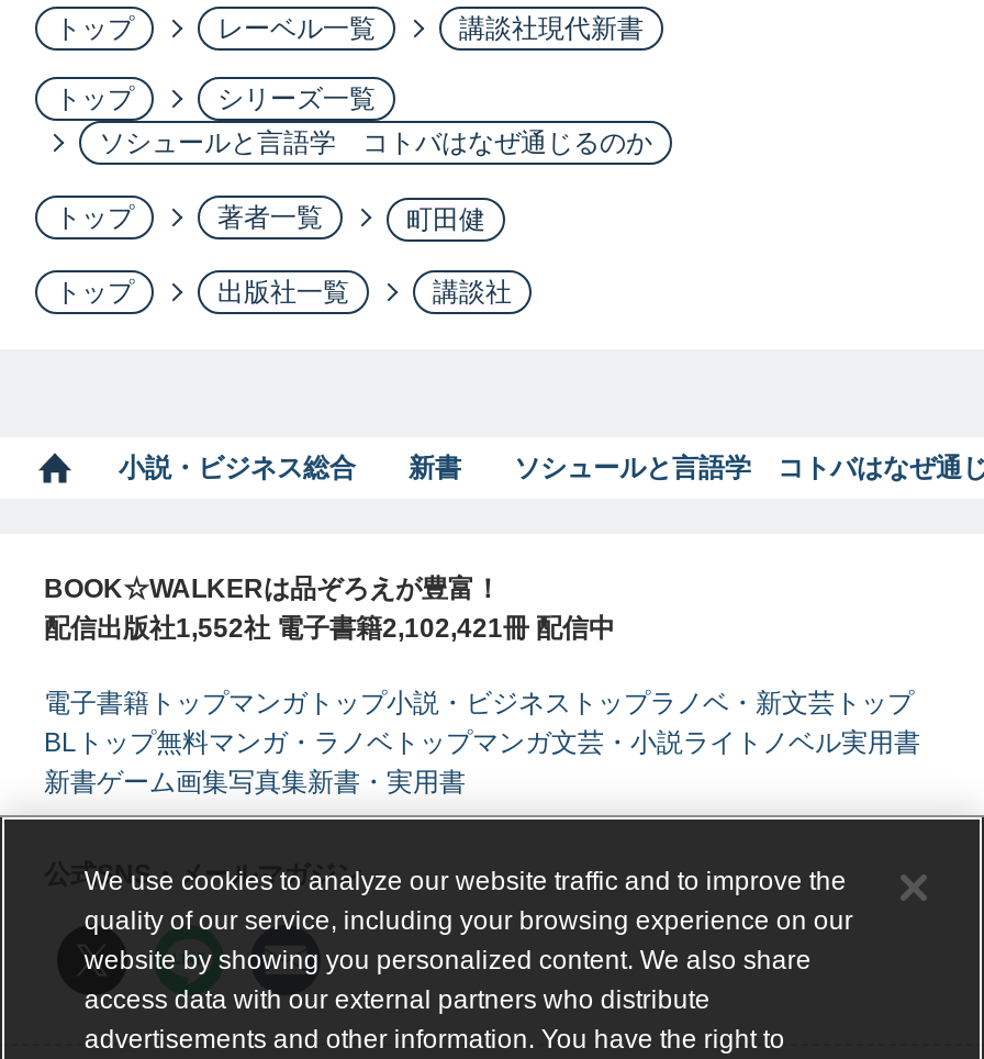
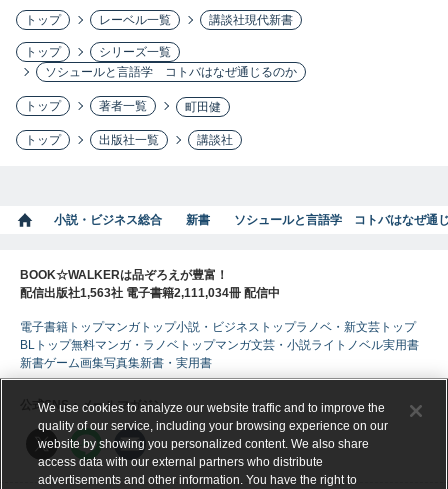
[44,613,615,644] 配信出版社1,552社 電子書籍2,102,421冊 配信中 -> [20,286,280,300] 配信出版社1,563社 電子書籍2,111,034冊 配信中

